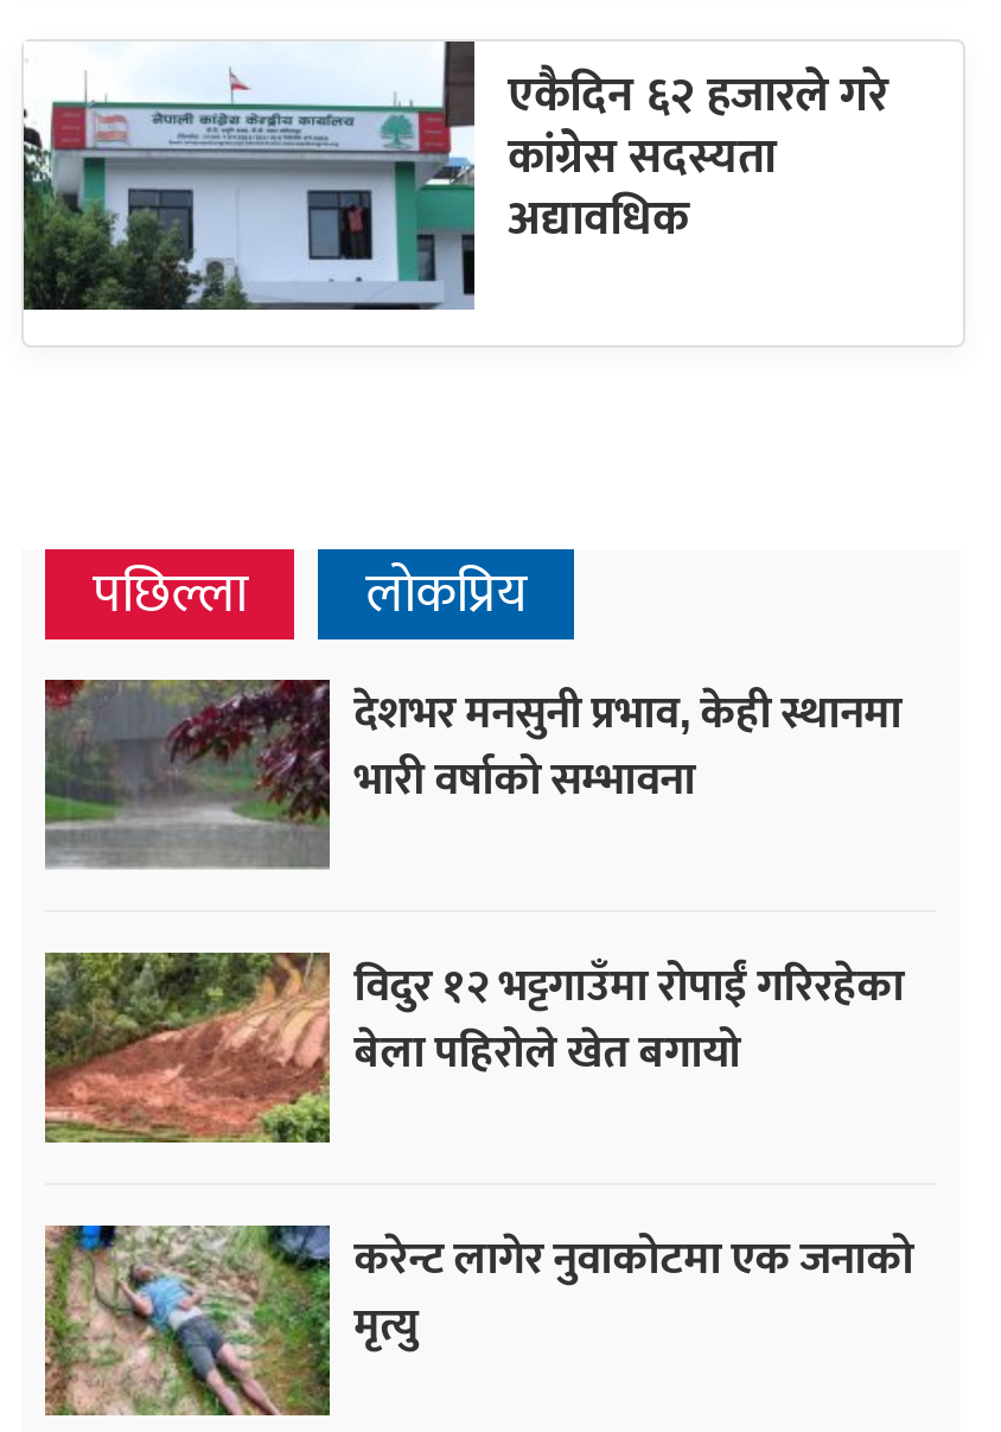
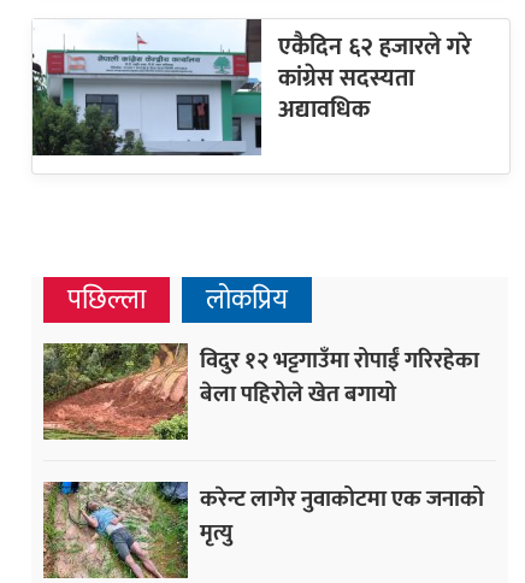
[43,676,902,870] [image] | देशभर मनसुनी प्रभाव, केही स्थानमा | भारी वर्षाको सम्भावना -> none

